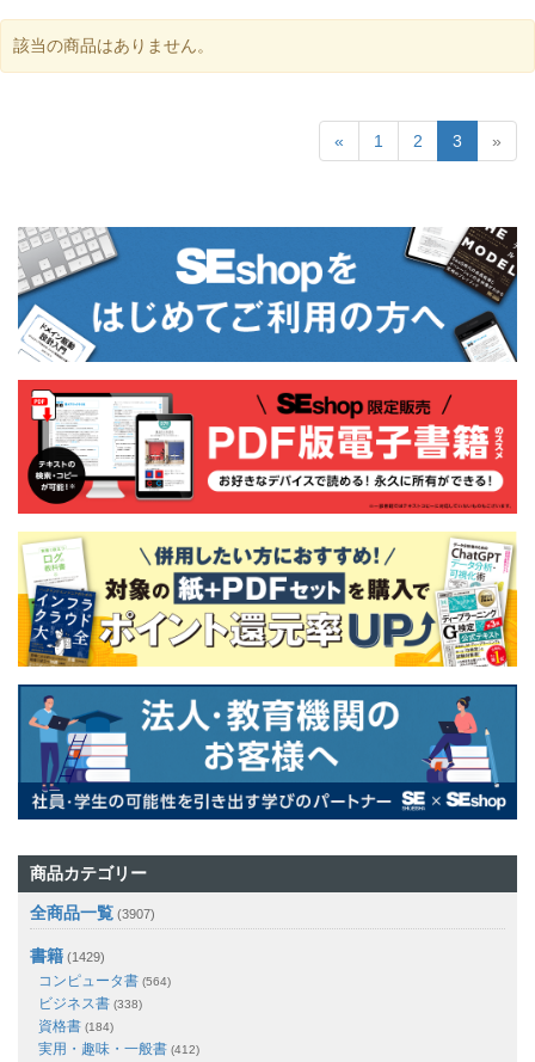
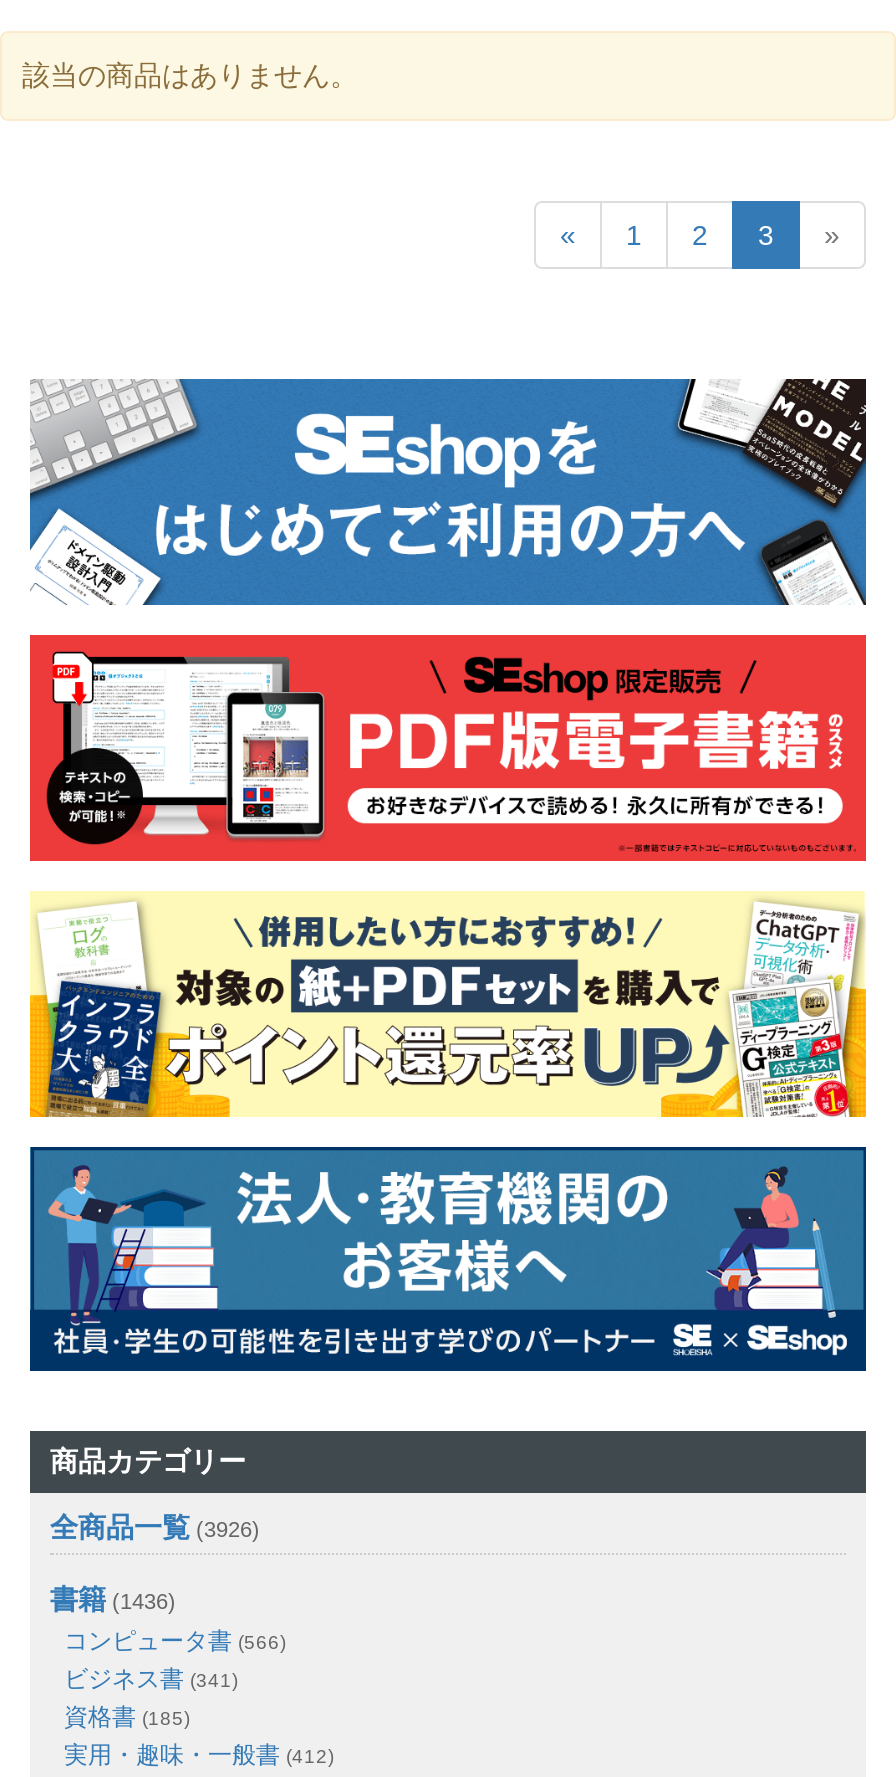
[30,903,155,922] 全商品一覧(3907) -> [50,1511,260,1543] 全商品一覧(3926)
[30,946,105,965] 書籍(1429) -> [50,1583,176,1615] 書籍(1436)
[38,973,171,989] コンピュータ書(564) -> [64,1627,286,1655] コンピュータ書(566)
[38,995,142,1012] ビジネス書(338) -> [64,1665,238,1693] ビジネス書(341)
[38,1018,113,1035] 資格書(184) -> [64,1703,190,1731] 資格書(185)

